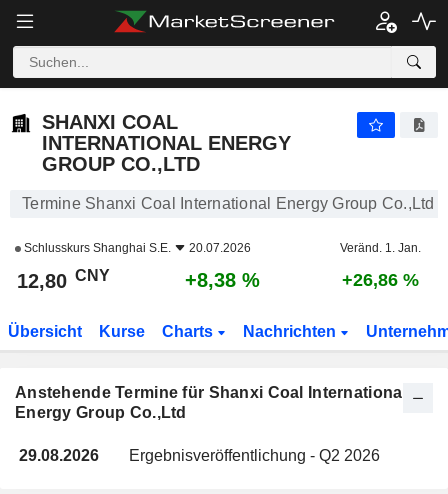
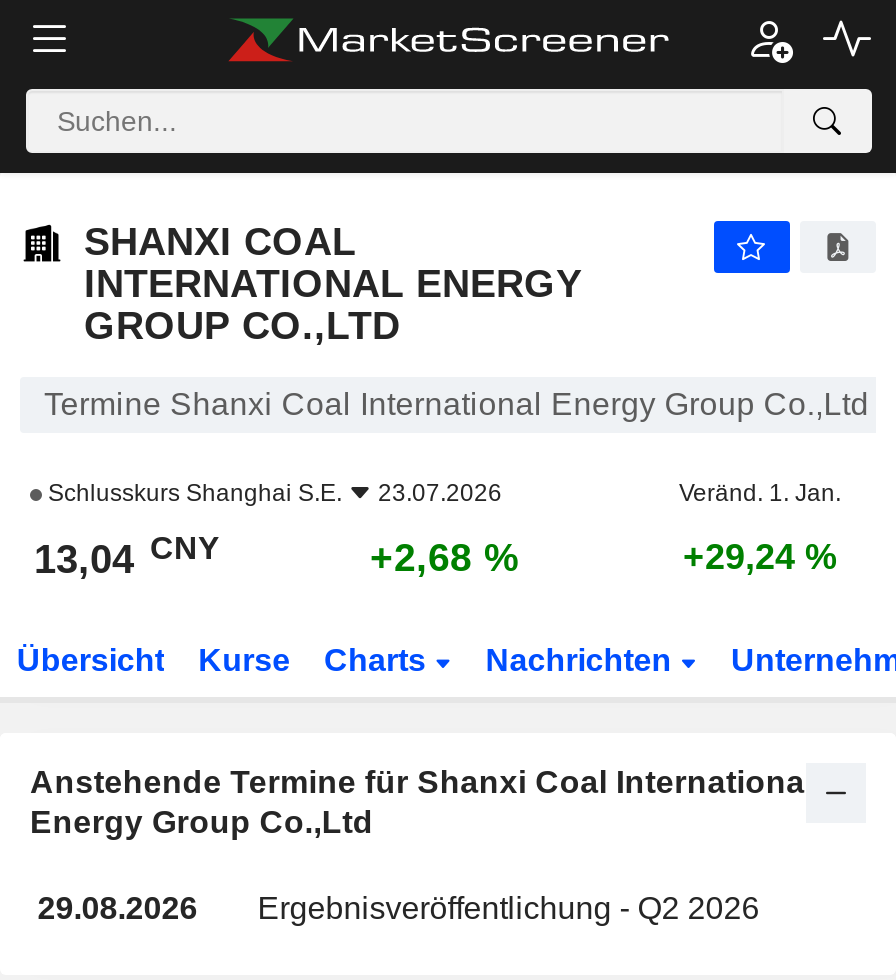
[21,241,251,255] Schlusskurs Shanghai S.E. 20.07.2026 -> [42,479,502,507] Schlusskurs Shanghai S.E. 23.07.2026
[17,266,110,292] 12,80 CNY -> [34,530,220,581] 13,04 CNY
[185,269,260,291] +8,38 % -> [370,535,520,579] +2,68 %
[341,270,418,290] +26,86 % -> [683,537,837,577] +29,24 %

